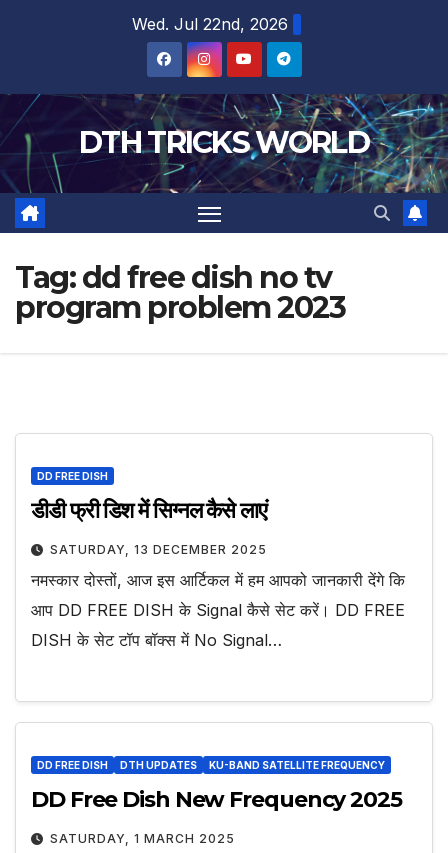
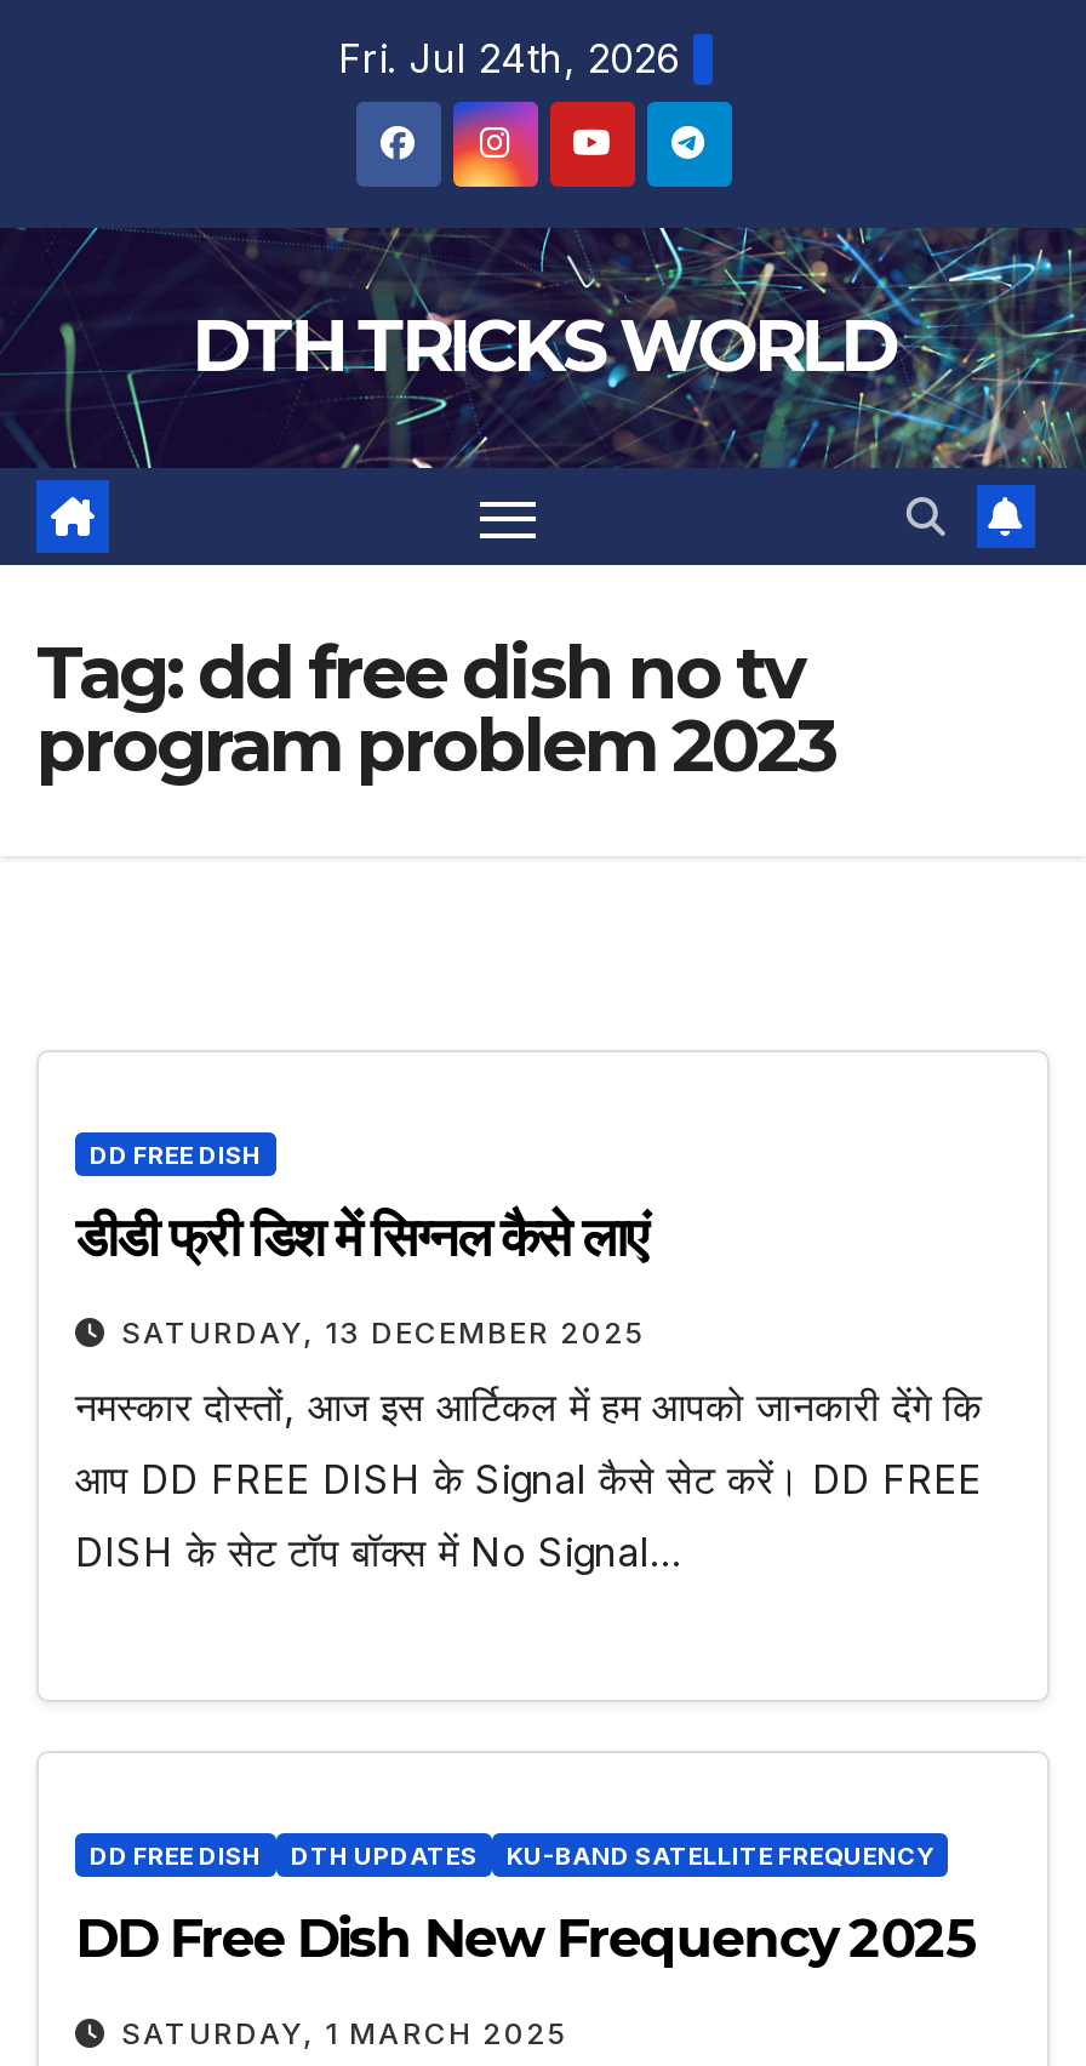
[132,14,288,34] Wed. Jul 22nd, 2026 -> [338,34,680,82] Fri. Jul 24th, 2026

